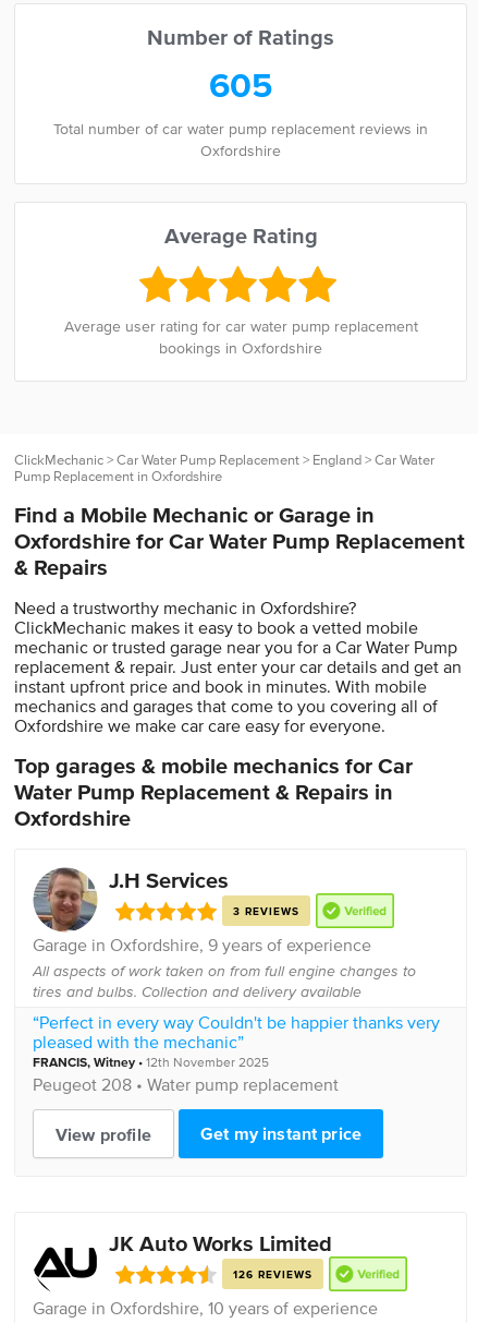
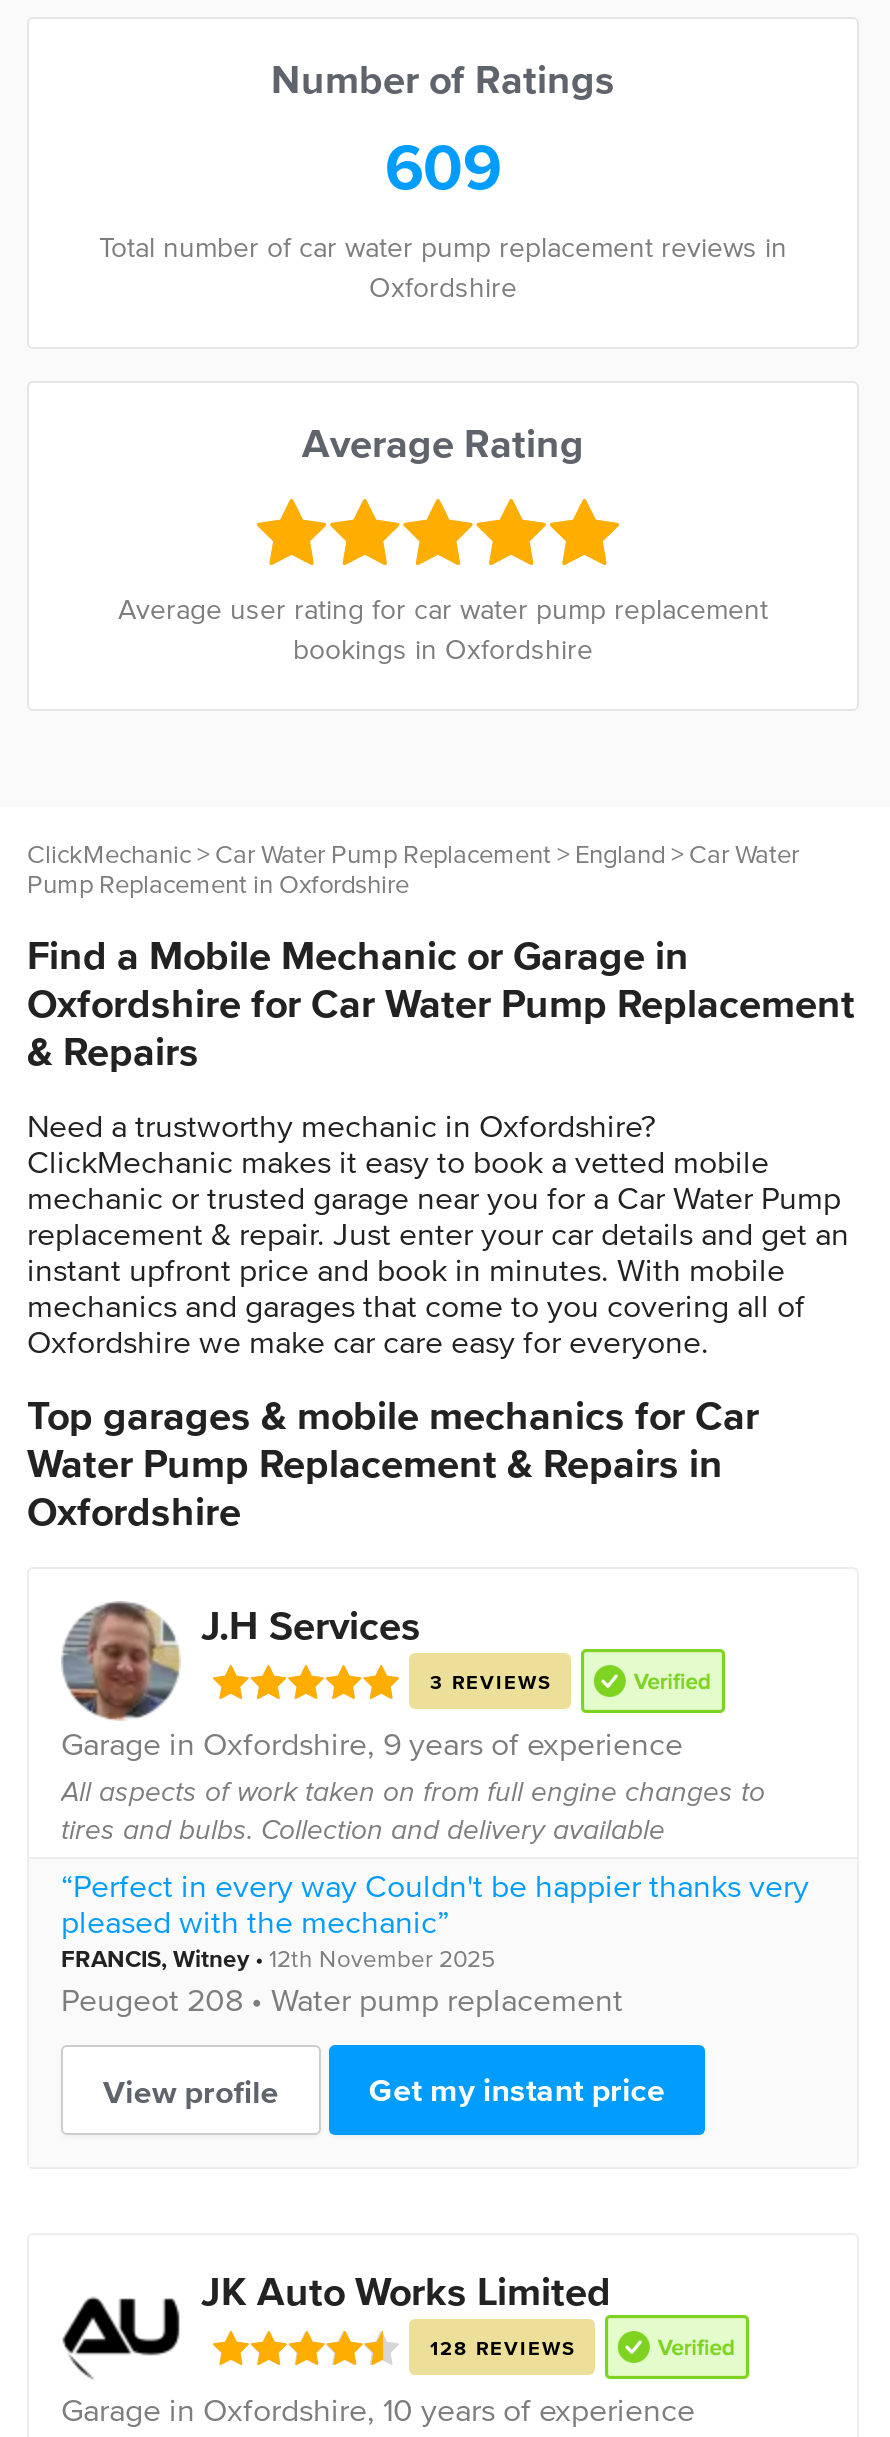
[209,65,272,104] 605 -> [385,131,501,201] 609
[234,1268,313,1280] 126 REVIEWS -> [430,2337,576,2359] 128 REVIEWS

